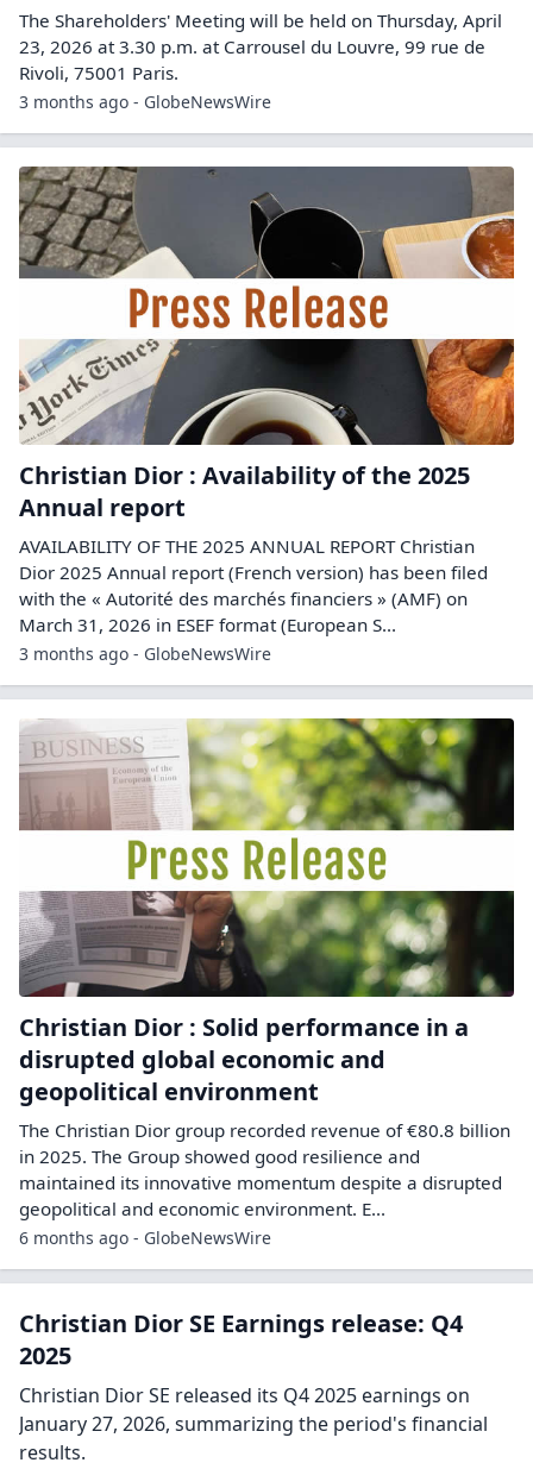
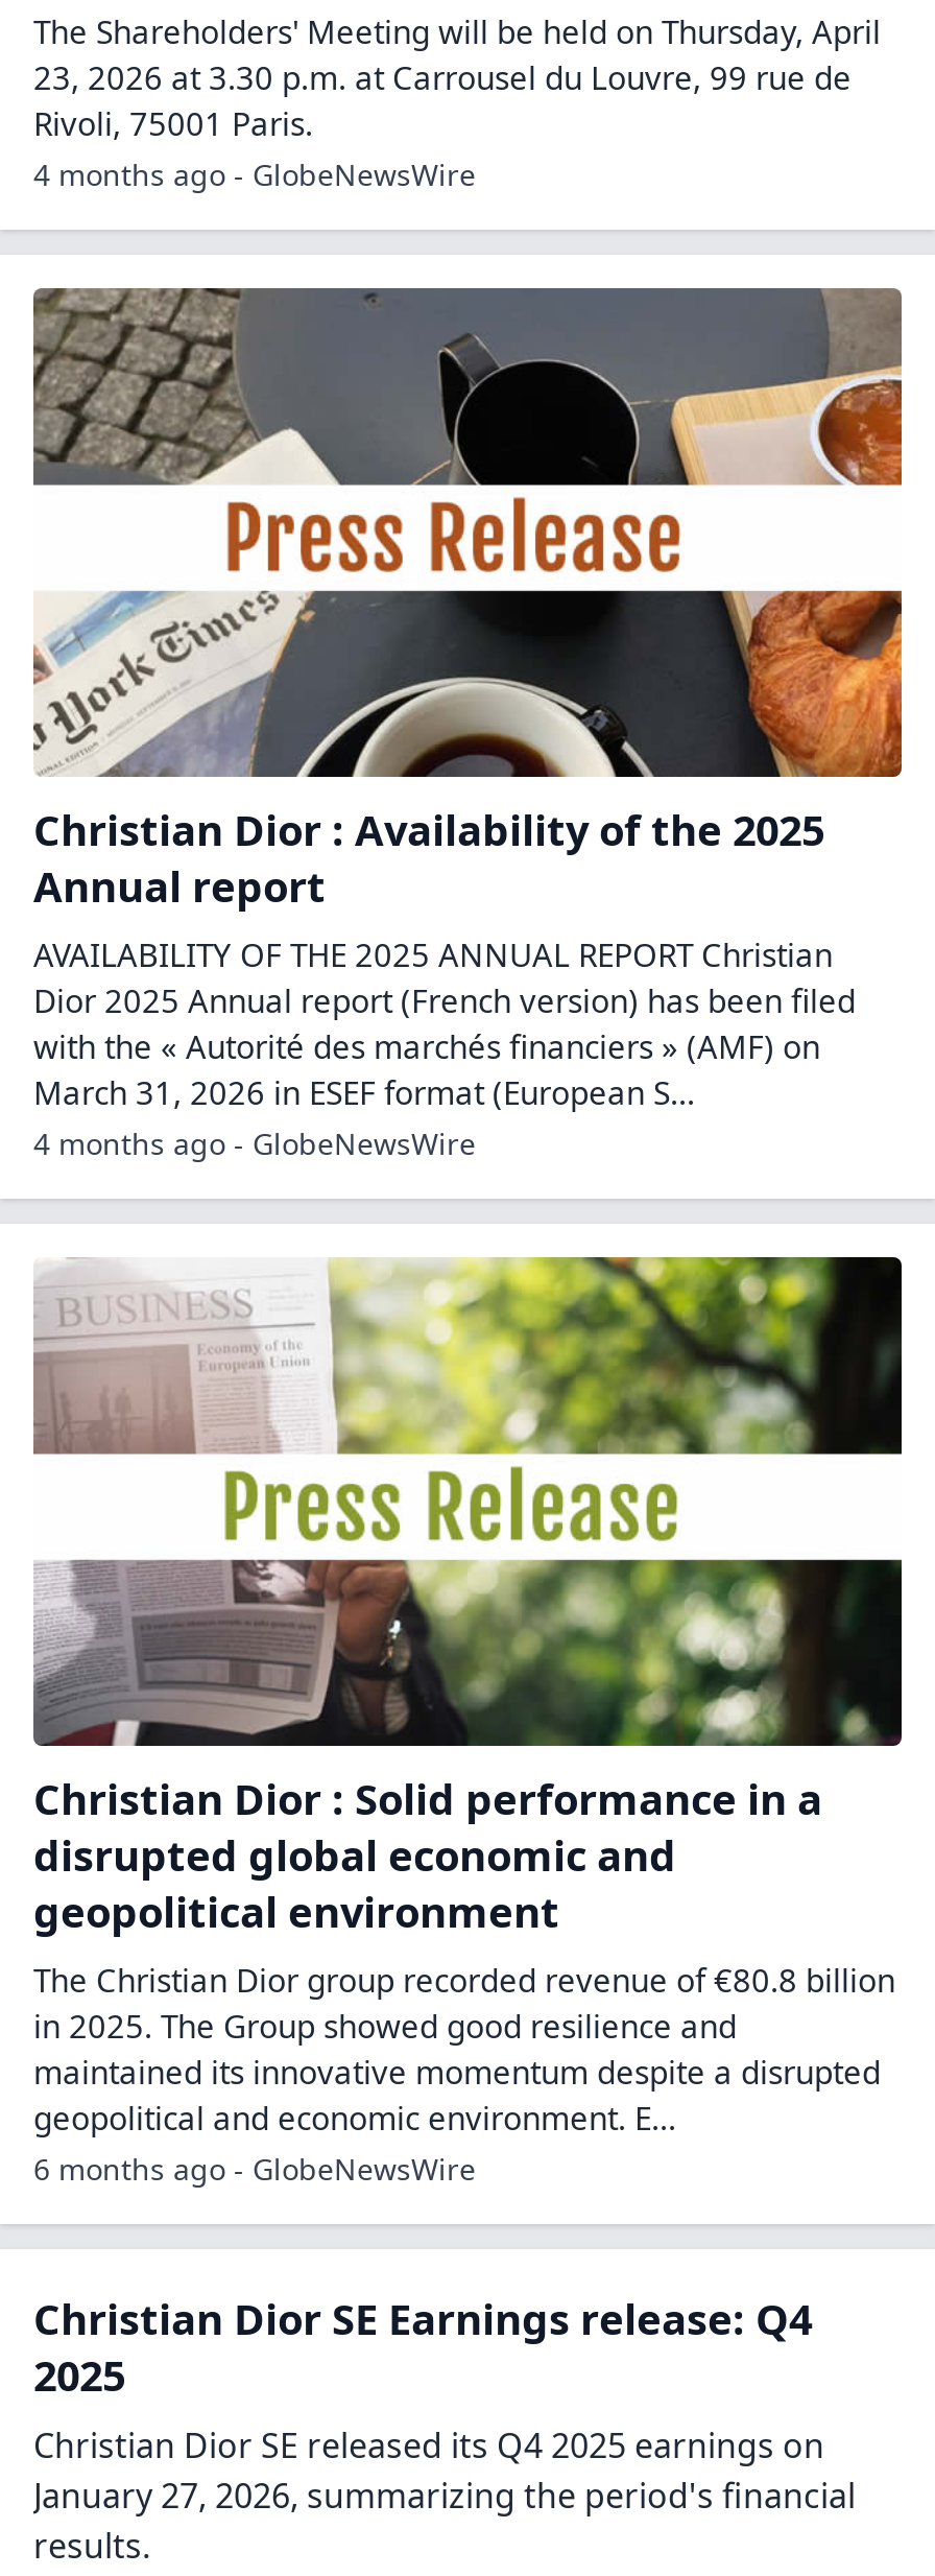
[19,90,271,112] 3 months ago - GlobeNewsWire -> [33,155,476,194] 4 months ago - GlobeNewsWire
[19,642,271,664] 3 months ago - GlobeNewsWire -> [33,1124,476,1163] 4 months ago - GlobeNewsWire

